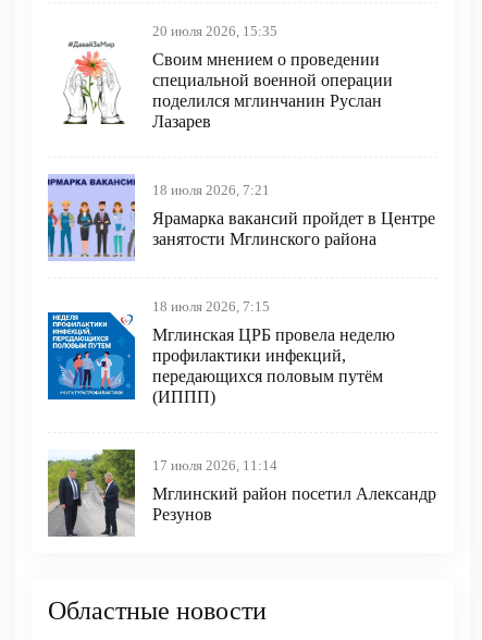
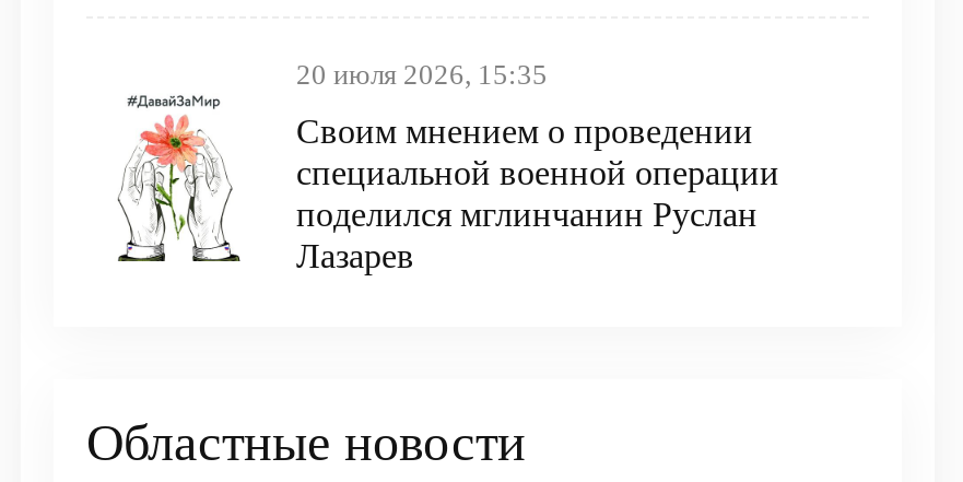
[47,174,435,261] [image] | 18 июля 2026, 7:21 | Ярамарка вакансий пройдет в Центре | занятости Мглинского района -> none
[47,299,395,406] [image] | 18 июля 2026, 7:15 | Мглинская ЦРБ провела неделю | профилактики инфекций, | передающихся половым путём | (ИППП) -> none
[47,448,436,538] [image] | 17 июля 2026, 11:14 | Мглинский район посетил Александр | Резунов -> none

